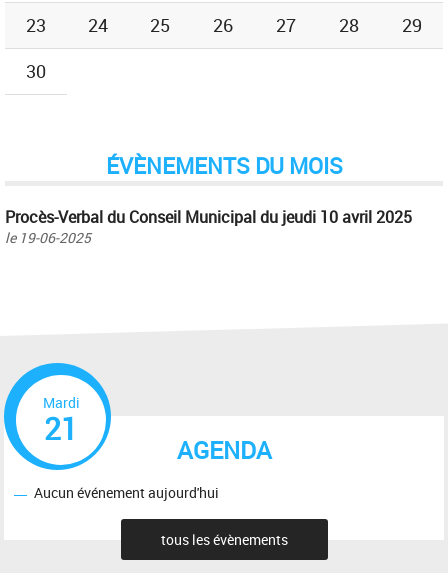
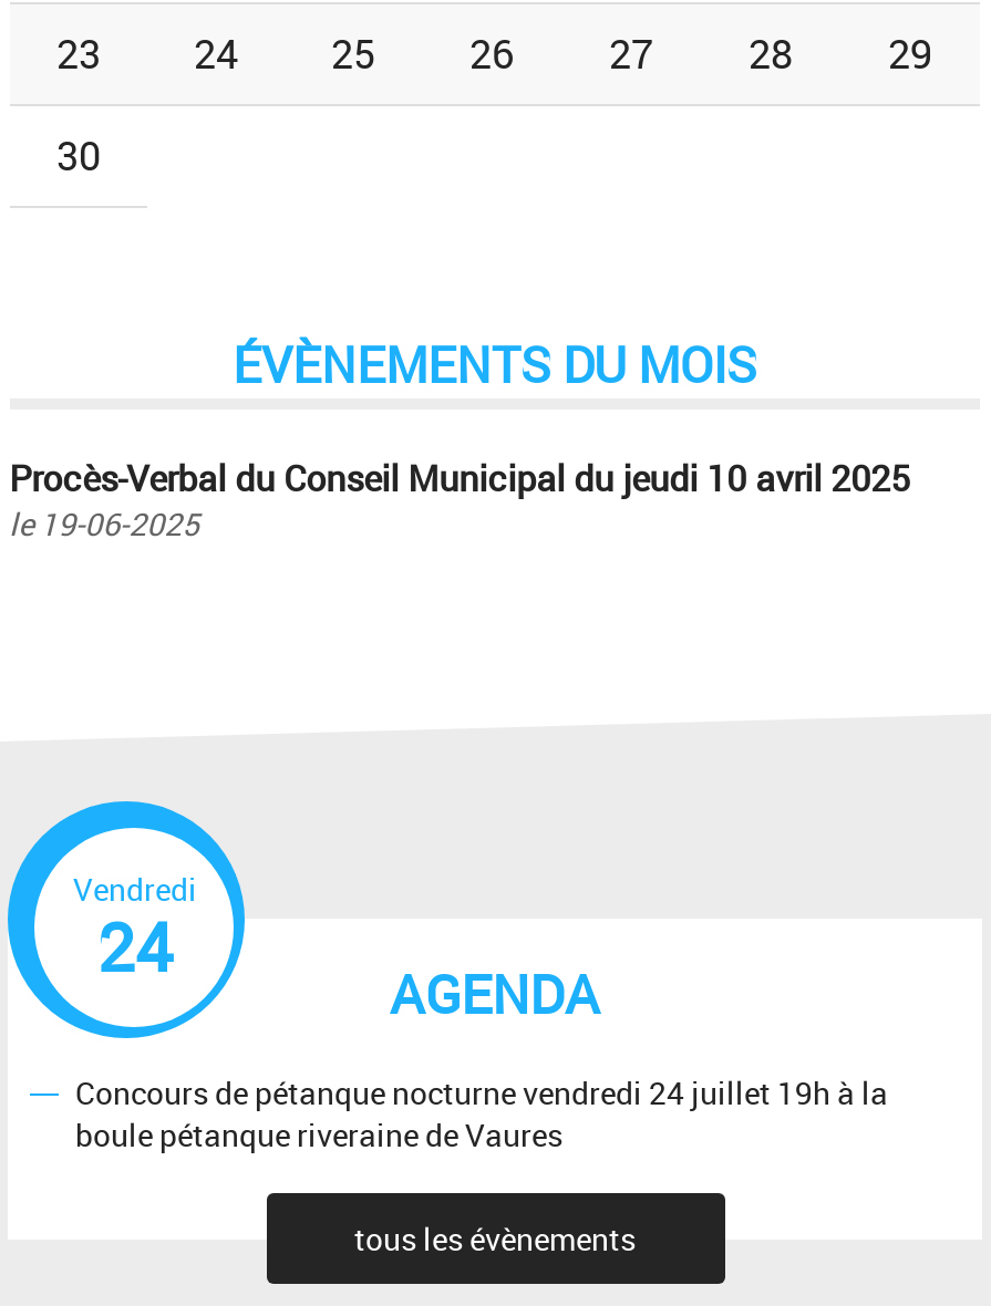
[43,393,80,449] Mardi | 21 -> [73,867,197,991] Vendredi | 24
[34,483,219,502] Aucun événement aujourd'hui -> [75,1072,888,1156] Concours de pétanque nocturne vendredi 24 juillet 19h à la | boule pétanque riveraine de Vaures

